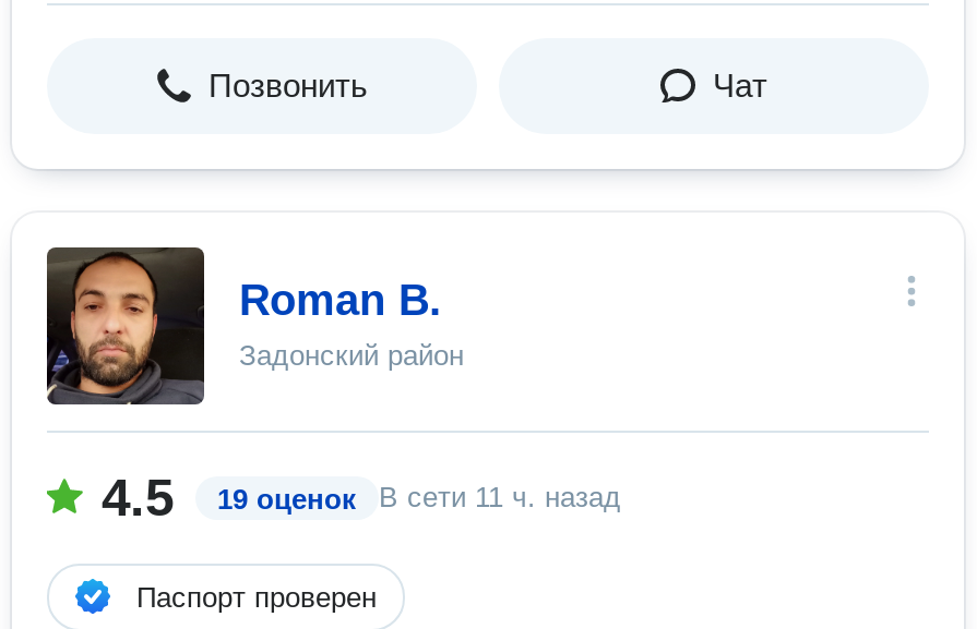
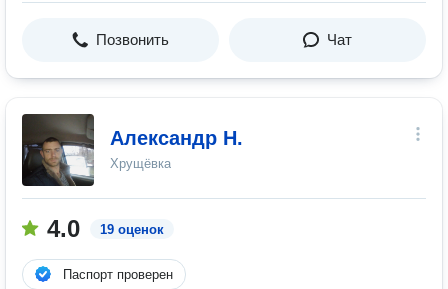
[45,252,464,404] [image] | Roman B. | Задонский район -> [22,116,243,186] [image] | Александр Н. | Хрущёвка
[102,468,174,527] 4.5 -> [47,215,80,242] 4.0
[379,481,621,513] В сети 11 ч. назад -> none

